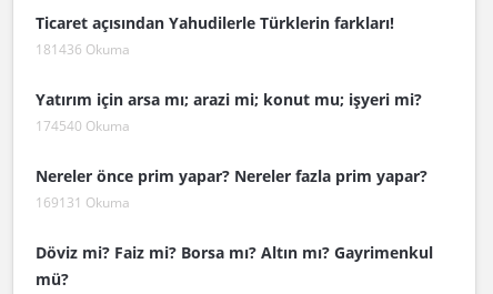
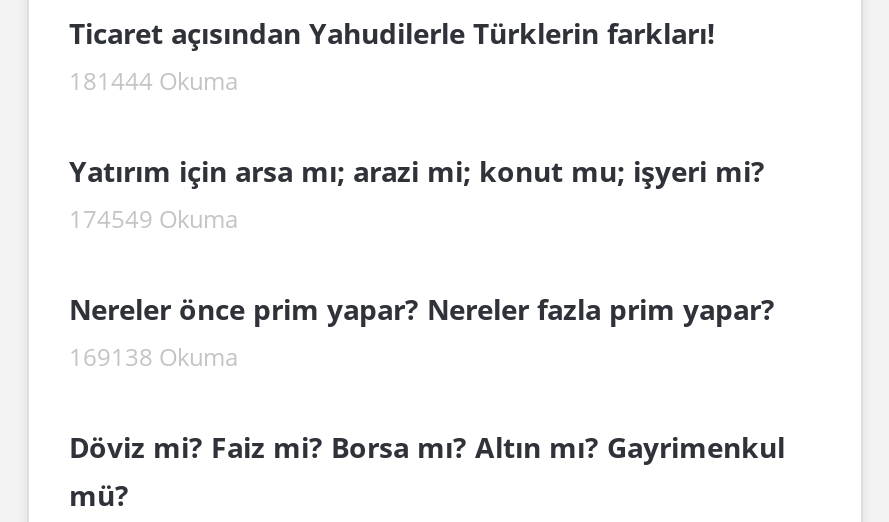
[36,40,130,59] 181436 Okuma -> [69,64,239,98] 181444 Okuma
[36,117,130,136] 174540 Okuma -> [69,202,239,236] 174549 Okuma
[36,193,130,212] 169131 Okuma -> [69,340,239,374] 169138 Okuma

